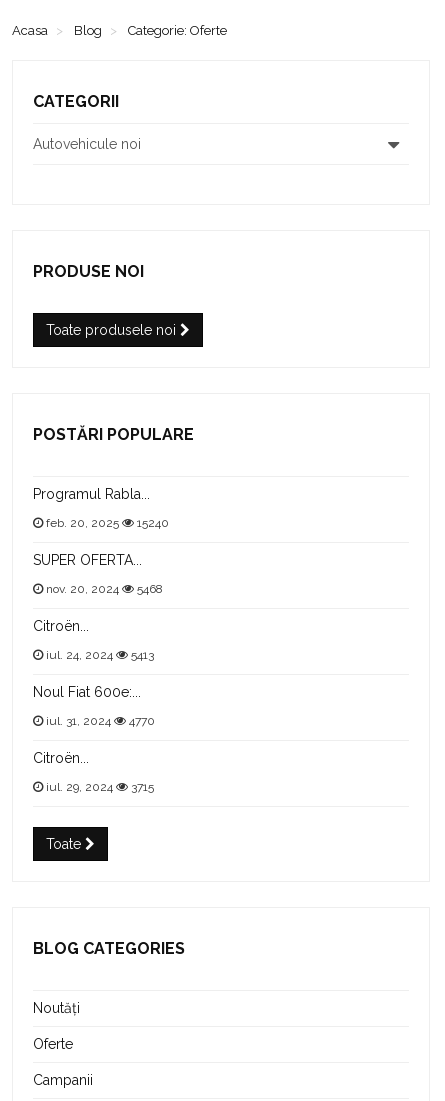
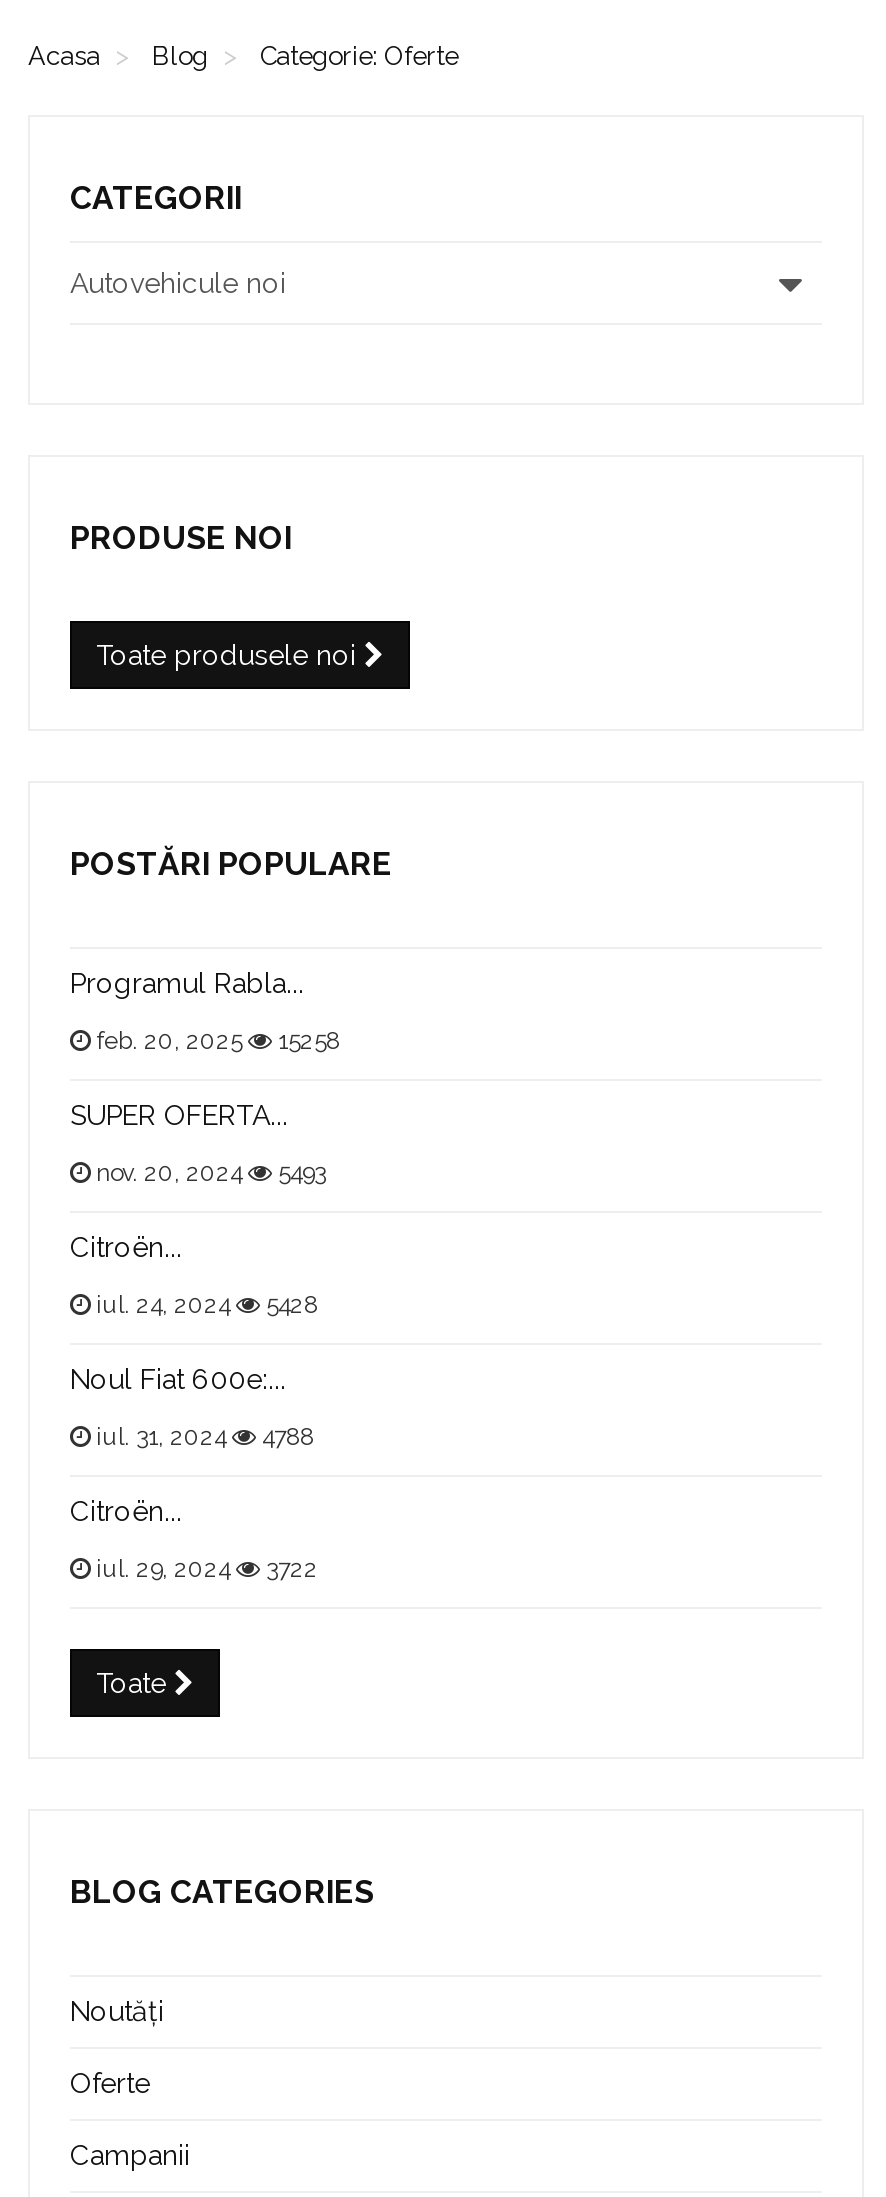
[43,516,169,530] feb. 20, 2025 15240 -> [90,1027,340,1055] feb. 20, 2025 15258
[43,582,163,596] nov. 20, 2024 5468 -> [90,1159,326,1187] nov. 20, 2024 5493
[43,648,154,662] iul. 24, 2024 5413 -> [90,1291,318,1319] iul. 24, 2024 5428
[43,714,155,728] iul. 31, 2024 4770 -> [90,1423,314,1451] iul. 31, 2024 4788
[43,780,154,794] iul. 29, 2024 3715 -> [90,1555,318,1583] iul. 29, 2024 3722

